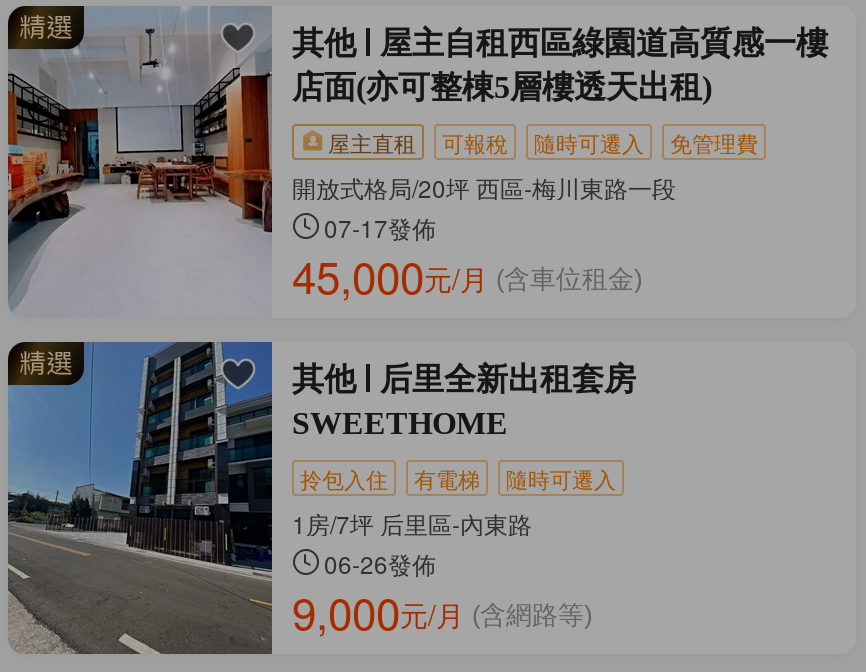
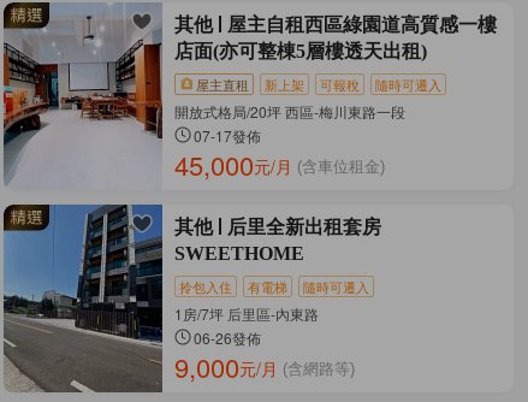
[670,125,758,157] 免管理費 -> none
none -> [265,74,304,93] 新上架

